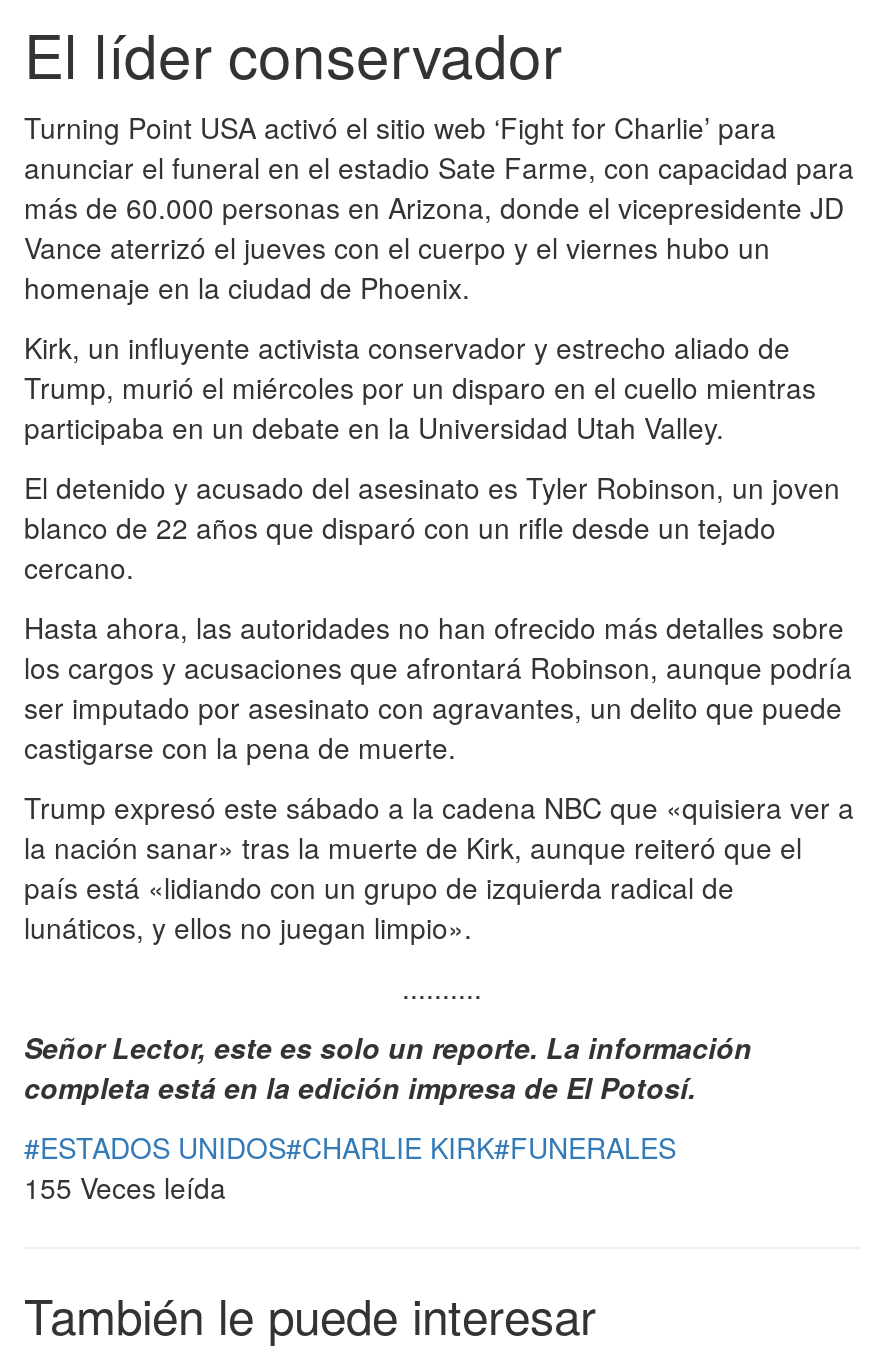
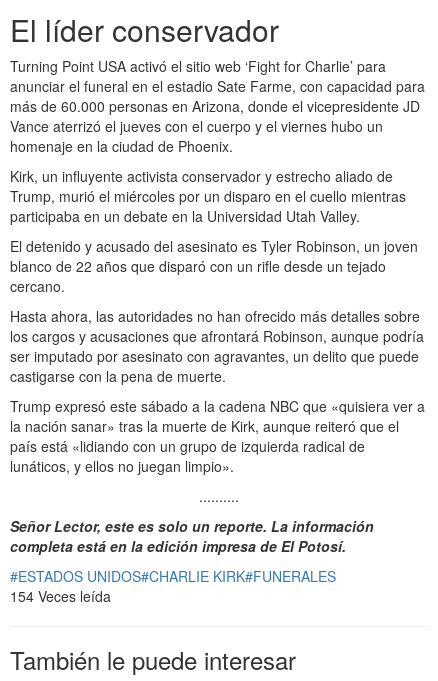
[24,1166,226,1206] 155 Veces leída -> [10,586,111,606] 154 Veces leída

